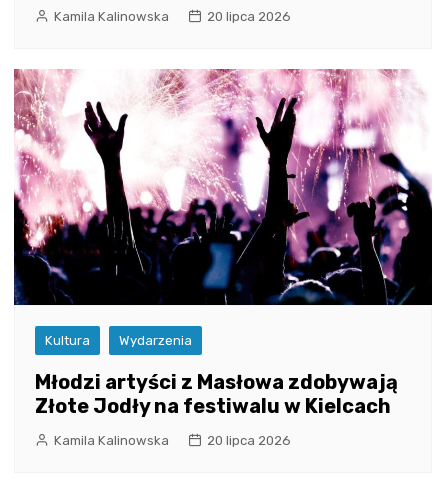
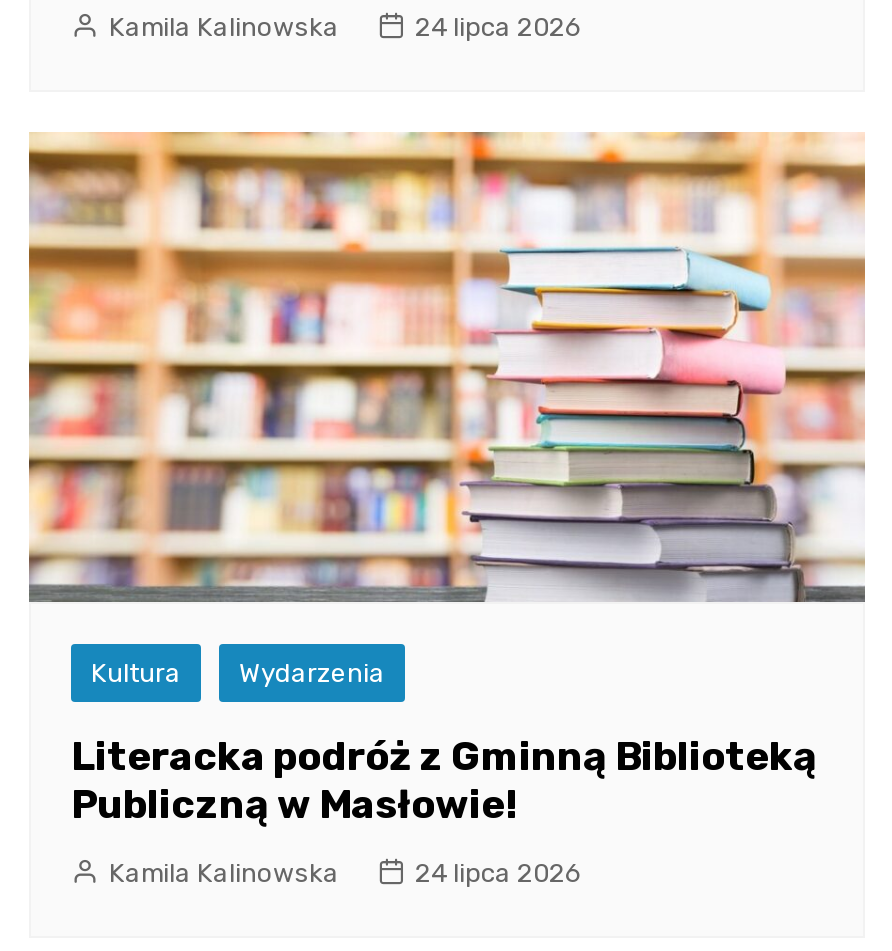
[207,9,291,24] 20 lipca 2026 -> [415,12,583,42] 24 lipca 2026
[13,68,433,306] [image] -> [27,131,867,605] [image]
[35,369,398,417] Młodzi artyści z Masłowa zdobywają | Złote Jodły na festiwalu w Kielcach -> [71,733,817,829] Literacka podróż z Gminną Biblioteką | Publiczną w Masłowie!
[207,432,291,447] 20 lipca 2026 -> [415,859,583,889] 24 lipca 2026

